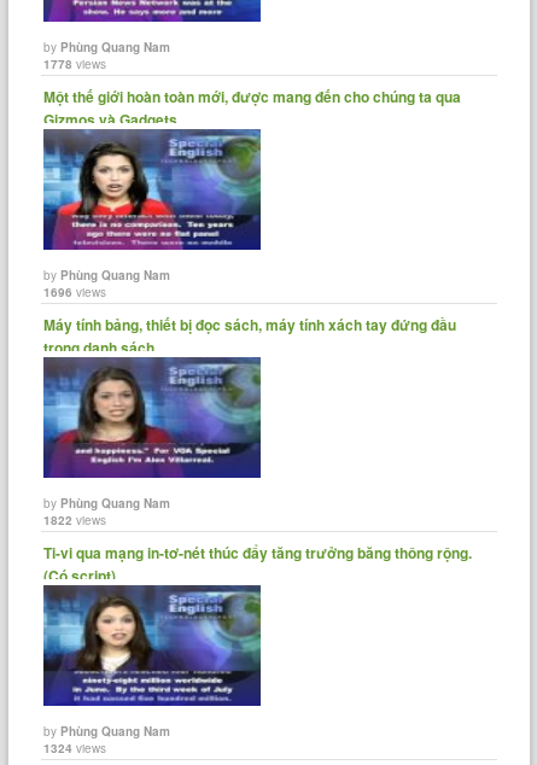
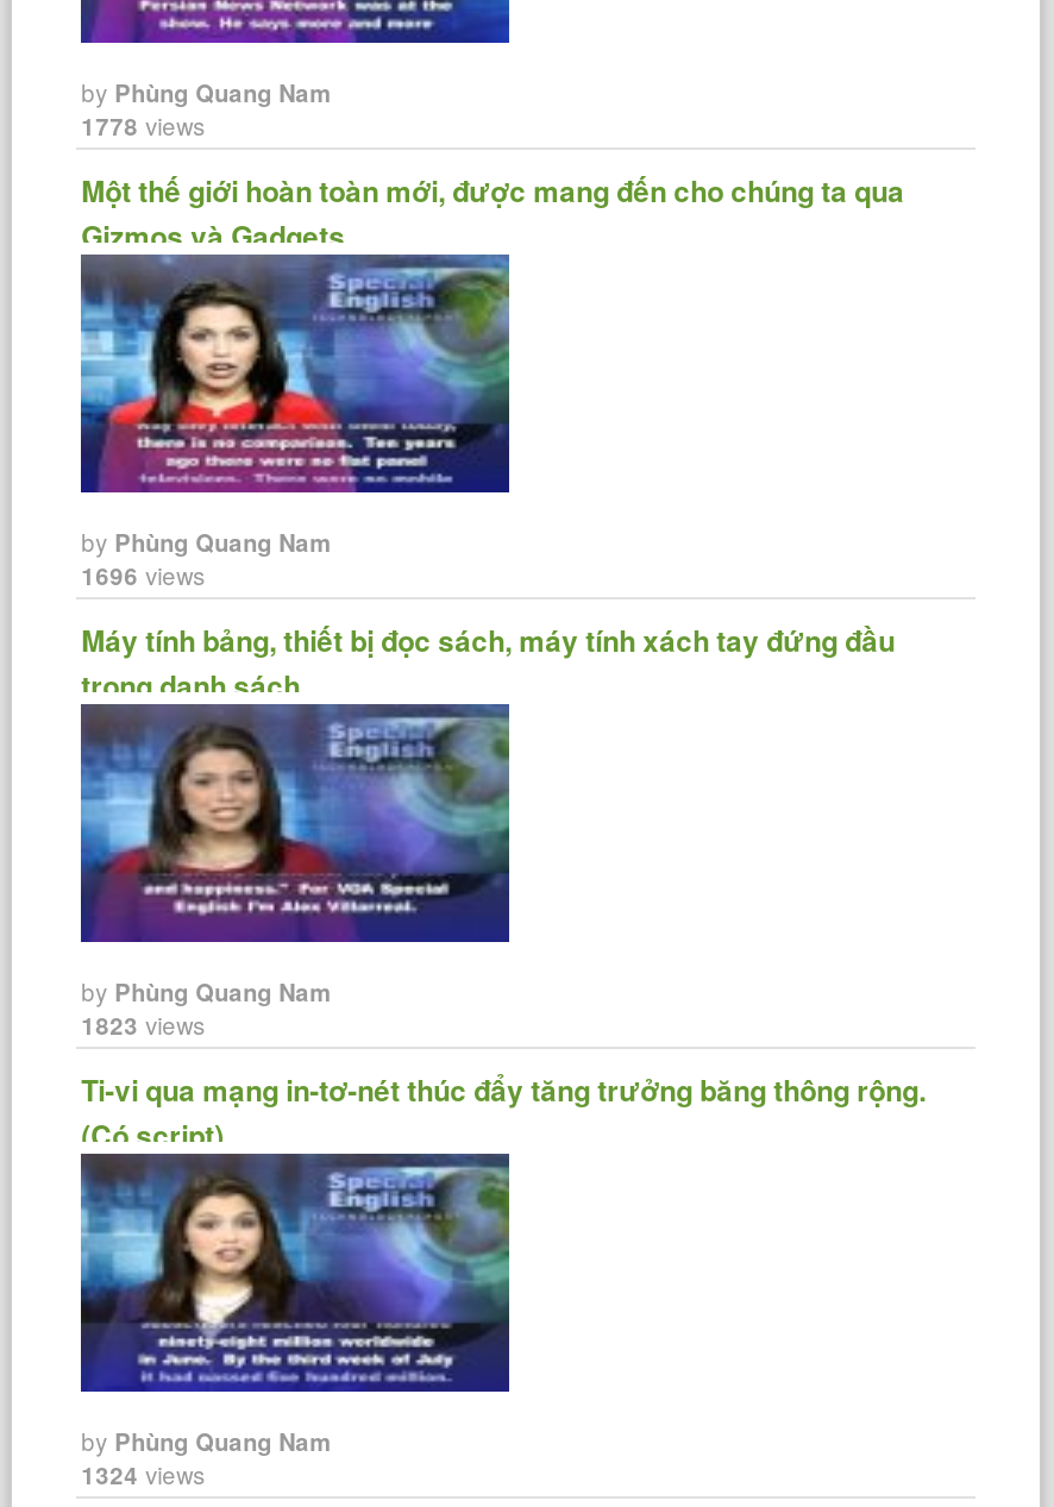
[44,511,106,528] 1822 views -> [81,1007,205,1041] 1823 views

